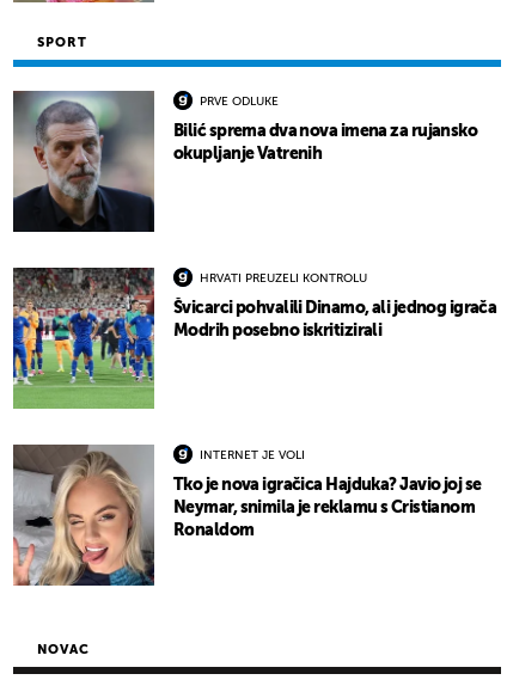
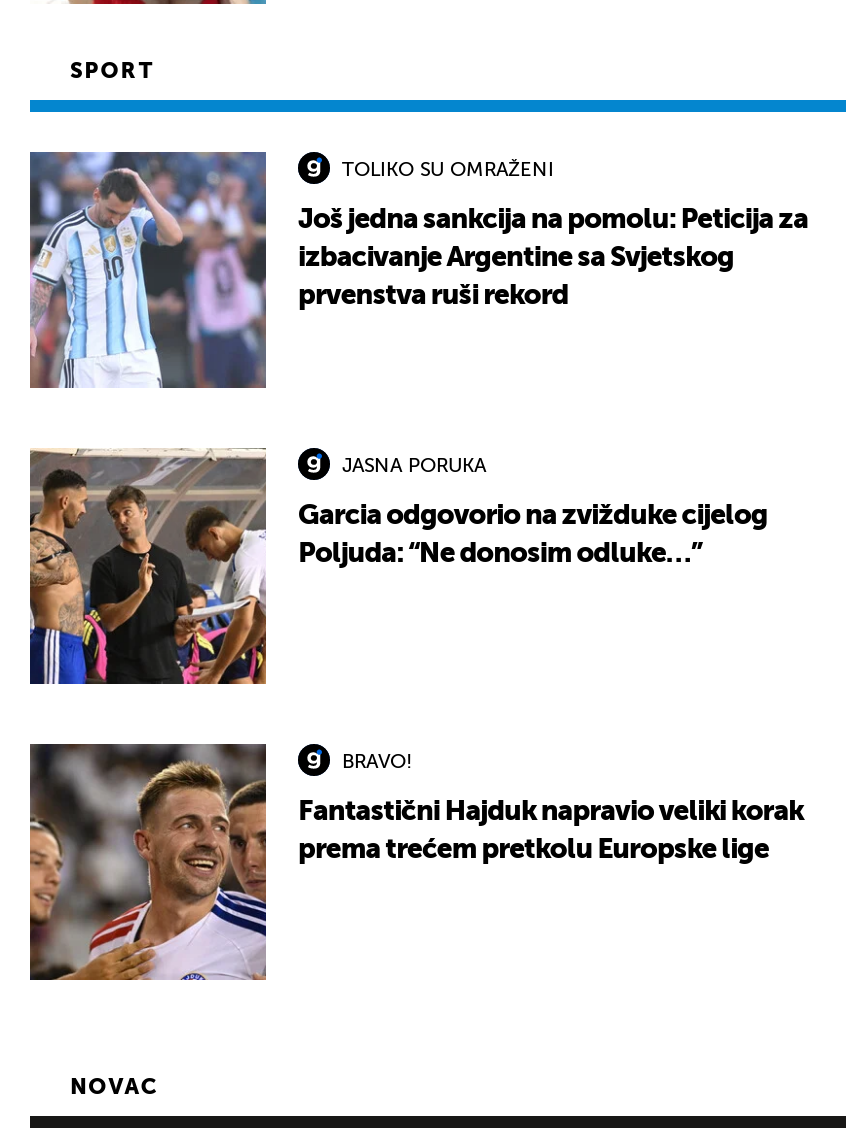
[12,91,477,233] [image] | Bilić sprema dva nova imena za rujansko | okupljanje Vatrenih -> [28,152,808,390] [image] | Još jedna sankcija na pomolu: Peticija za | izbacivanje Argentine sa Svjetskog | prvenstva ruši rekord
[200,96,279,108] PRVE ODLUKE -> [342,160,554,180] TOLIKO SU OMRAŽENI
[12,267,497,410] [image] | Švicarci pohvalili Dinamo, ali jednog igrača | Modrih posebno iskritizirali -> [28,448,768,686] [image] | Garcia odgovorio na zvižduke cijelog | Poljuda: “Ne donosim odluke…”
[200,273,367,285] HRVATI PREUZELI KONTROLU -> [342,456,486,476] JASNA PORUKA
[12,445,481,587] [image] | Tko je nova igračica Hajduka? Javio joj se | Neymar, snimila je reklamu s Cristianom | Ronaldom -> [28,744,803,982] [image] | Fantastični Hajduk napravio veliki korak | prema trećem pretkolu Europske lige
[200,450,305,462] INTERNET JE VOLI -> [342,752,412,772] BRAVO!

